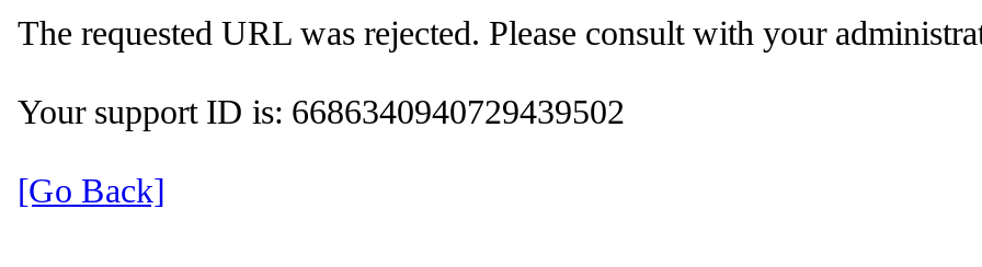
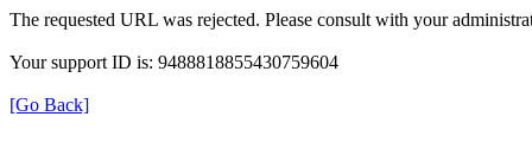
[18,93,625,130] Your support ID is: 6686340940729439502 -> [9,52,338,72] Your support ID is: 9488818855430759604

